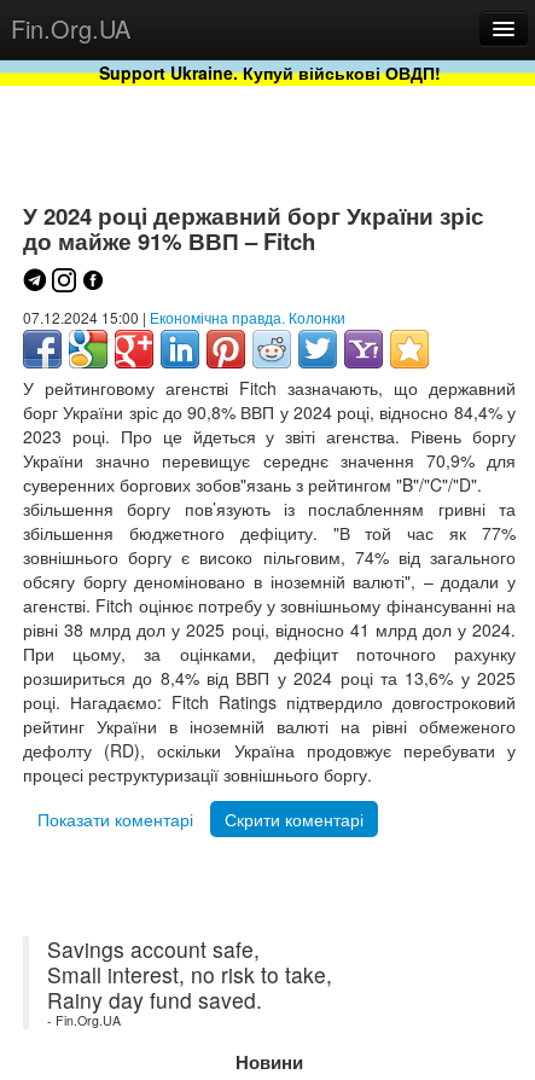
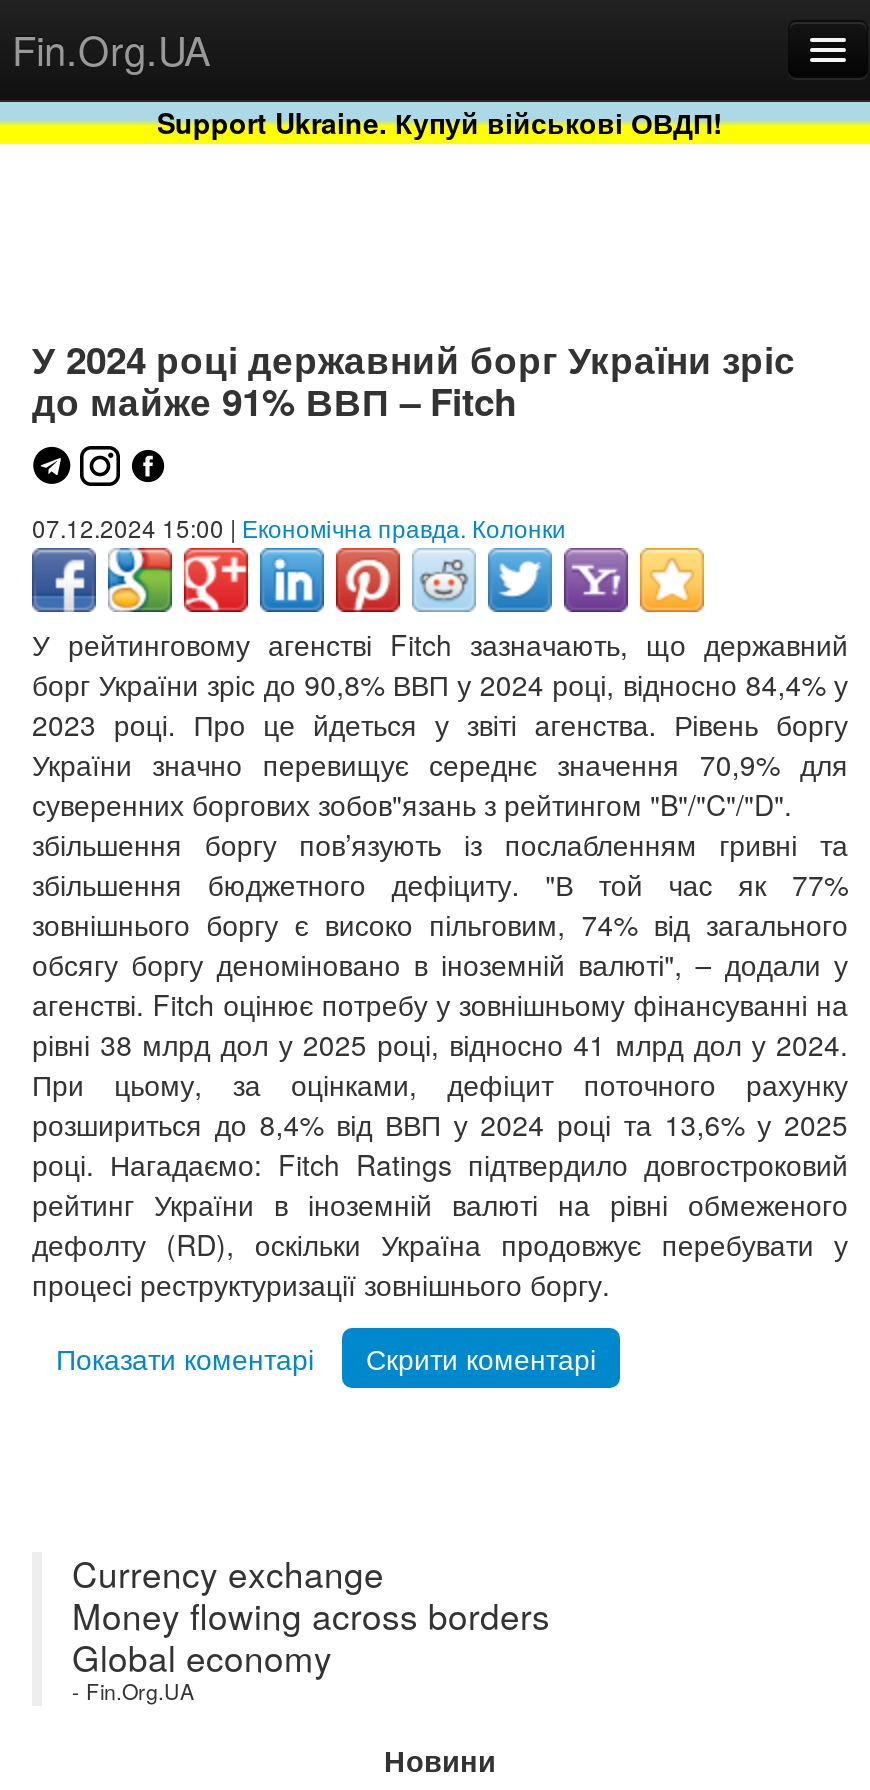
[47,934,332,1015] Savings account safe, | Small interest, no risk to take, | Rainy day fund saved. -> [72,1549,550,1683] Currency exchange | Money flowing across borders | Global economy

